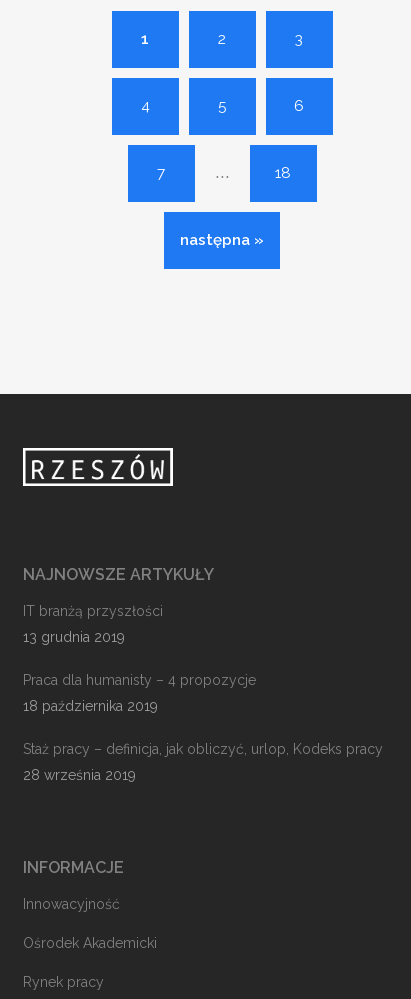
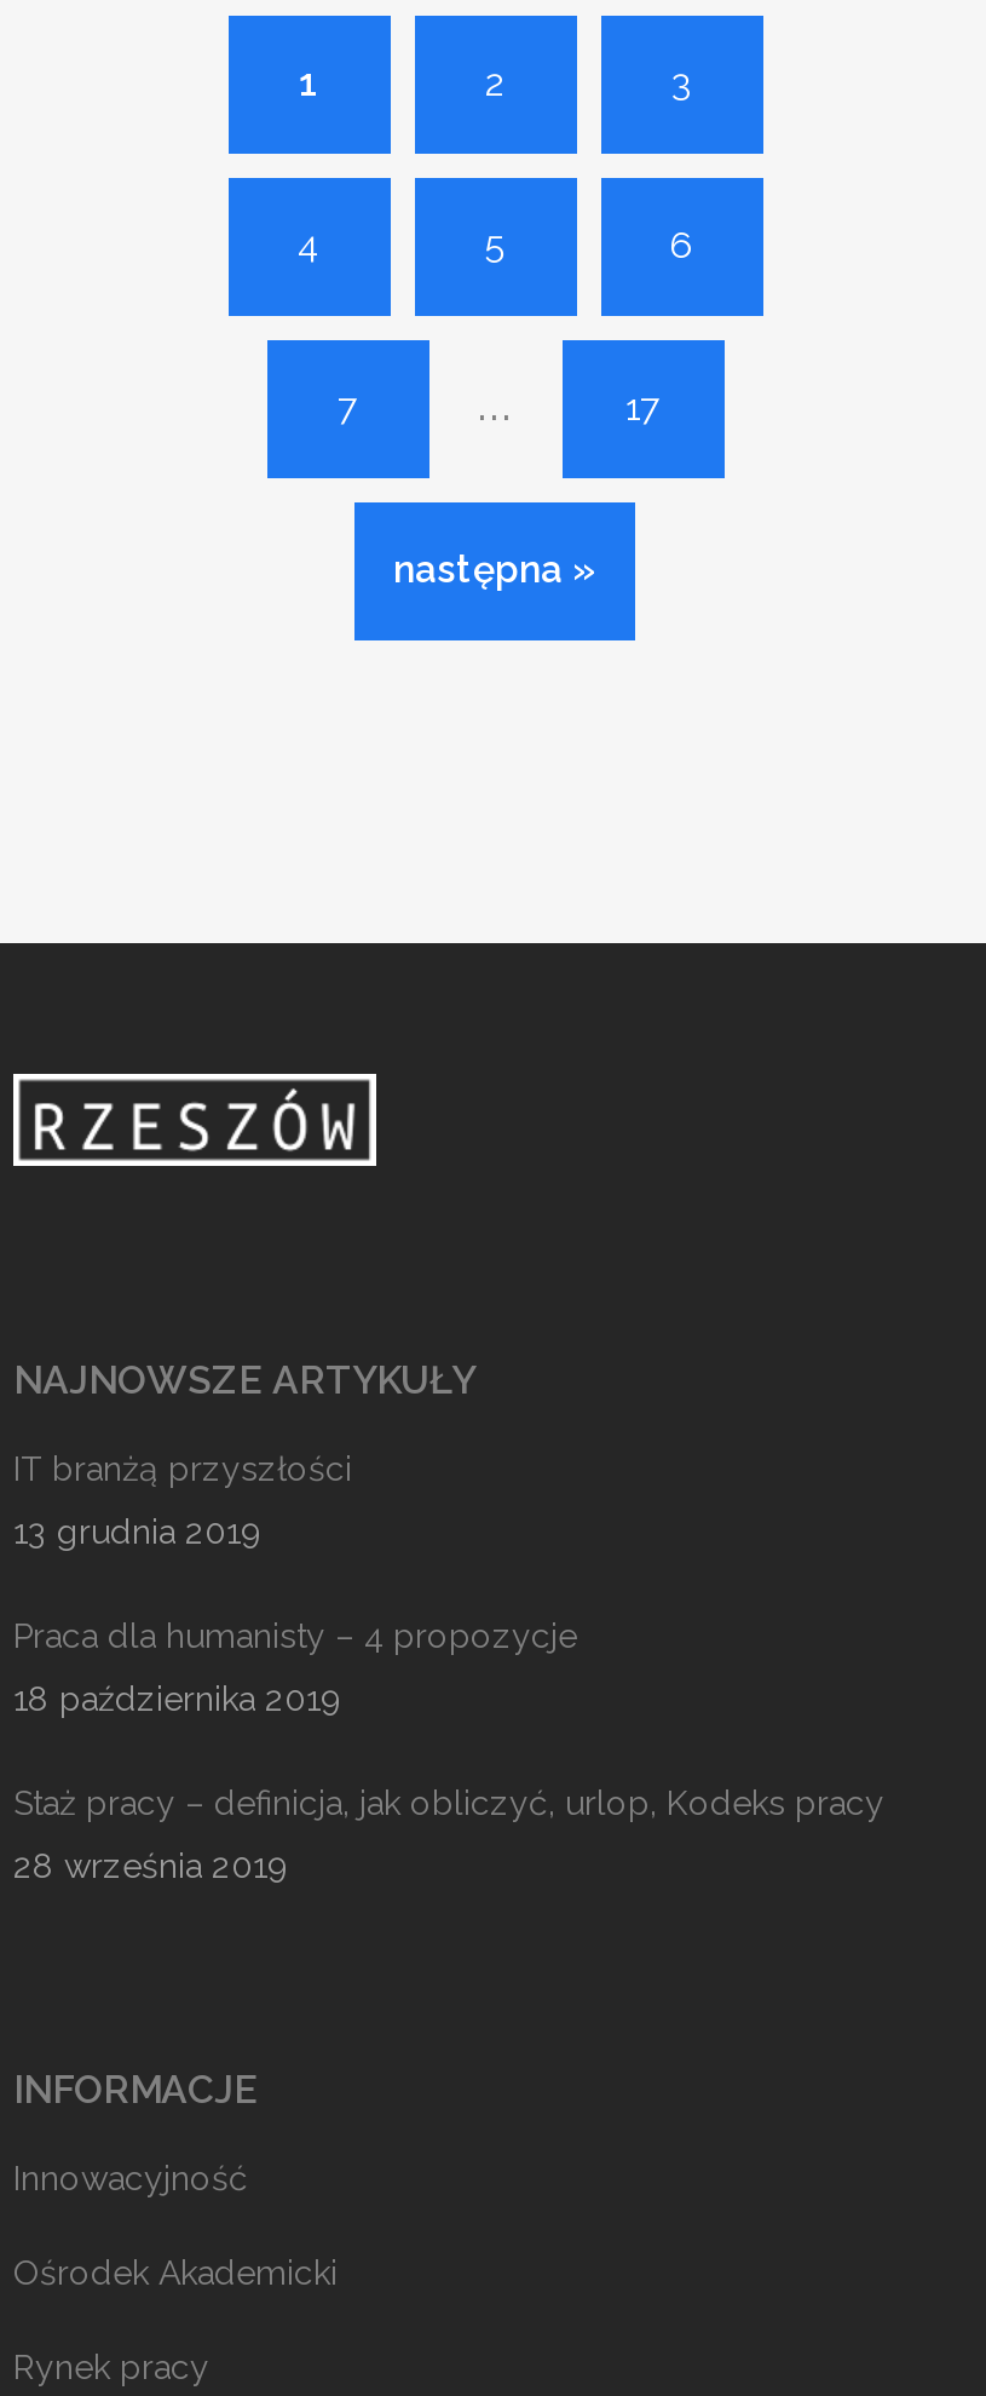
[275,164,291,182] 18 -> [625,386,659,430] 17

